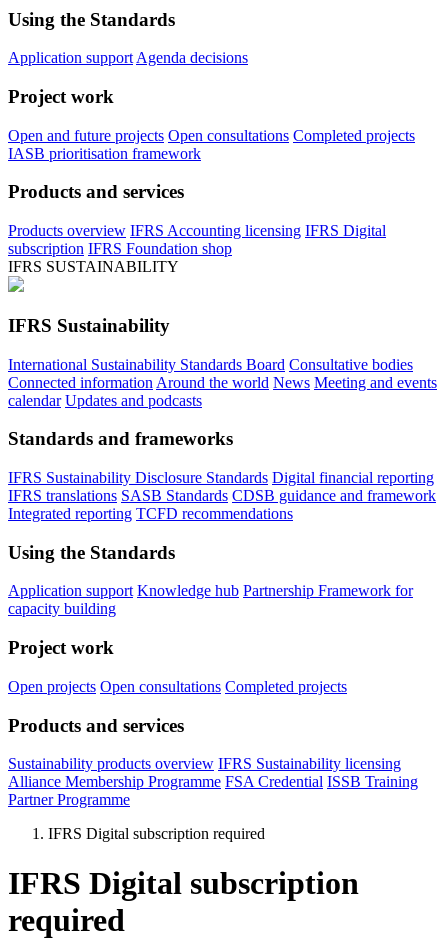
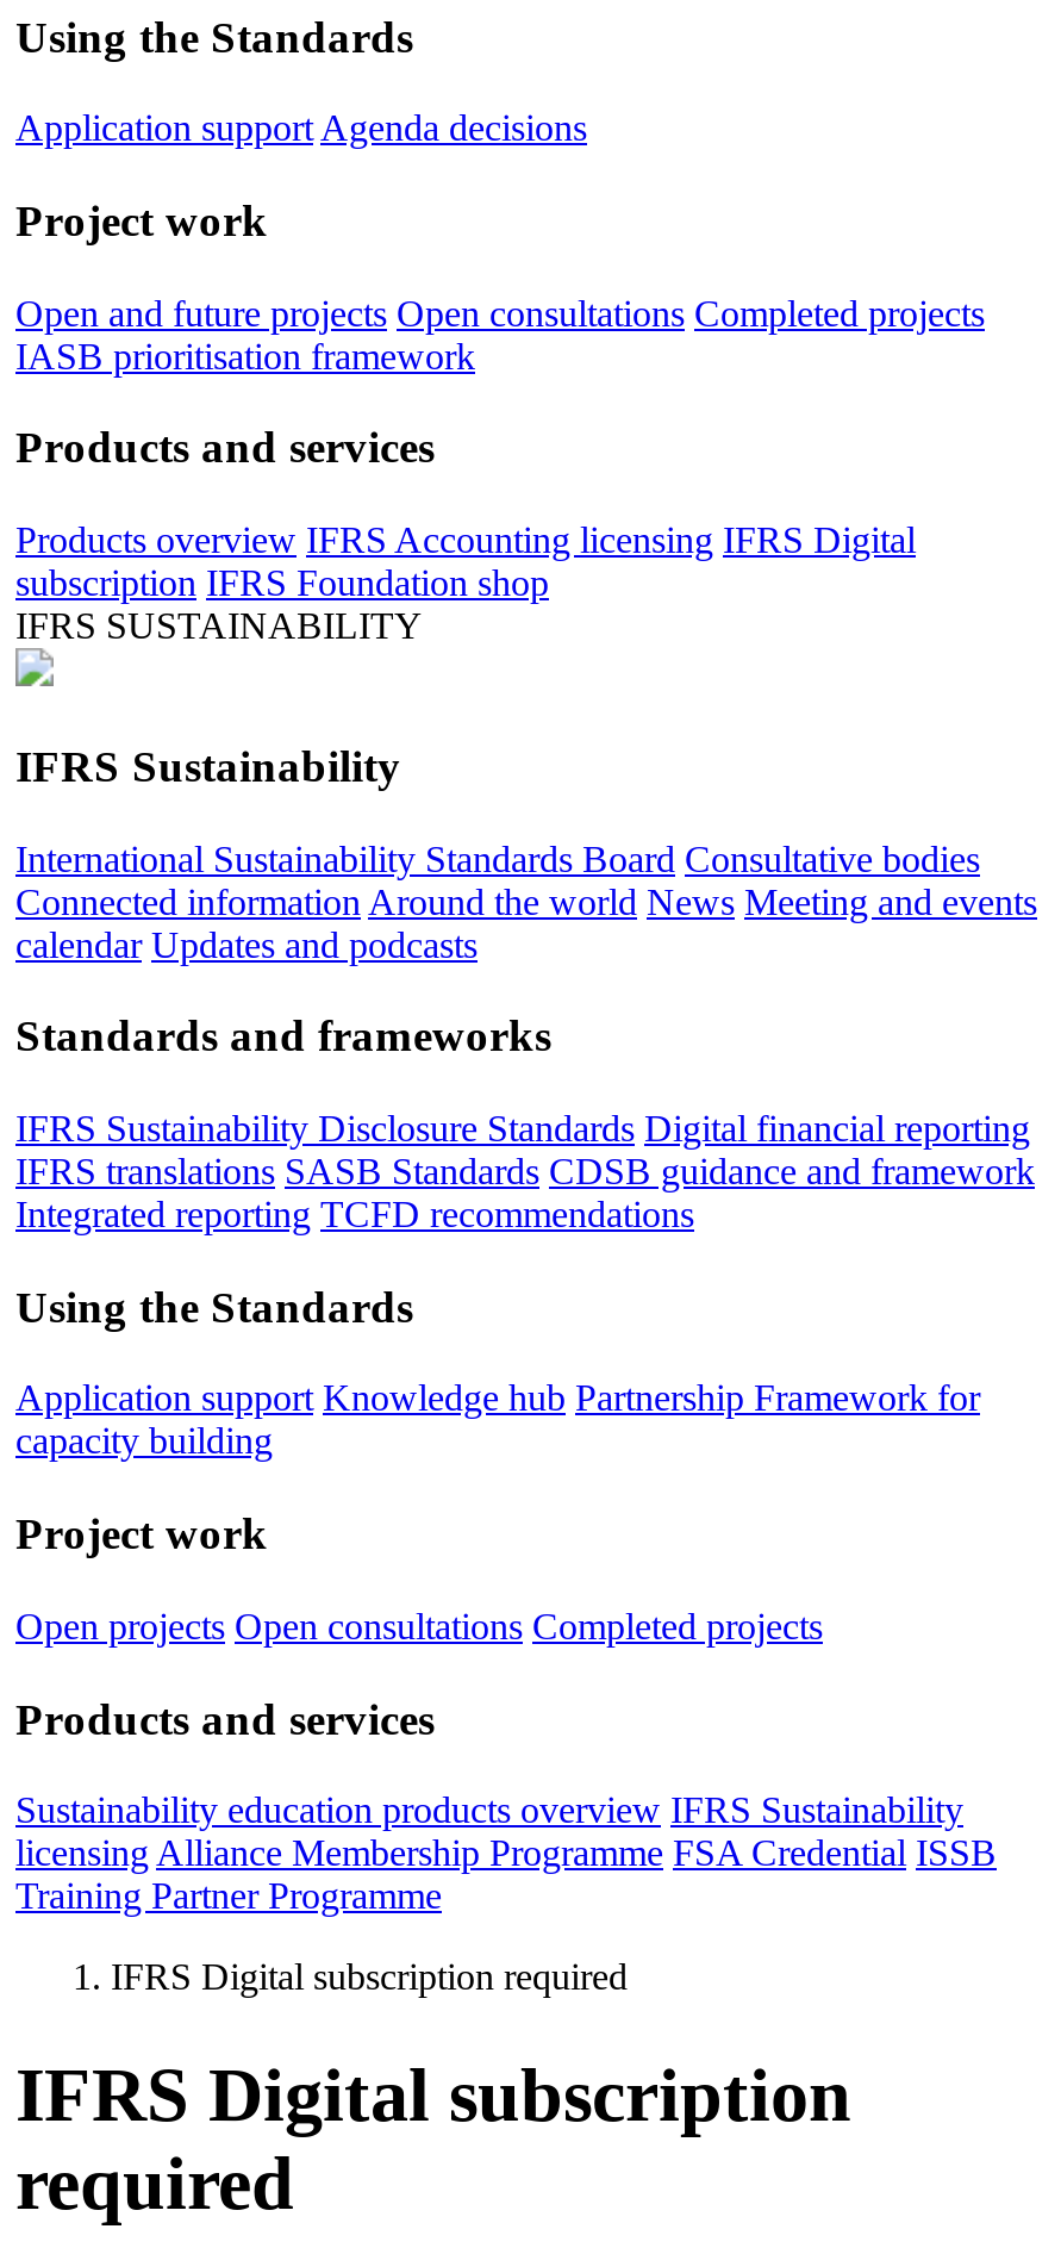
[8,755,418,808] Sustainability products overview IFRS Sustainability licensing | Alliance Membership Programme FSA Credential ISSB Training | Partner Programme -> [15,1790,997,1916] Sustainability education products overview IFRS Sustainability | licensing Alliance Membership Programme FSA Credential ISSB | Training Partner Programme

